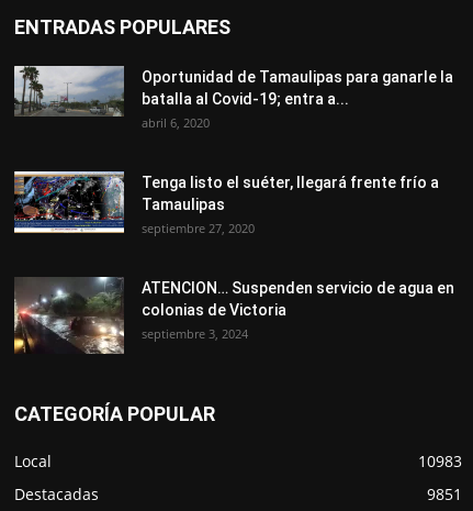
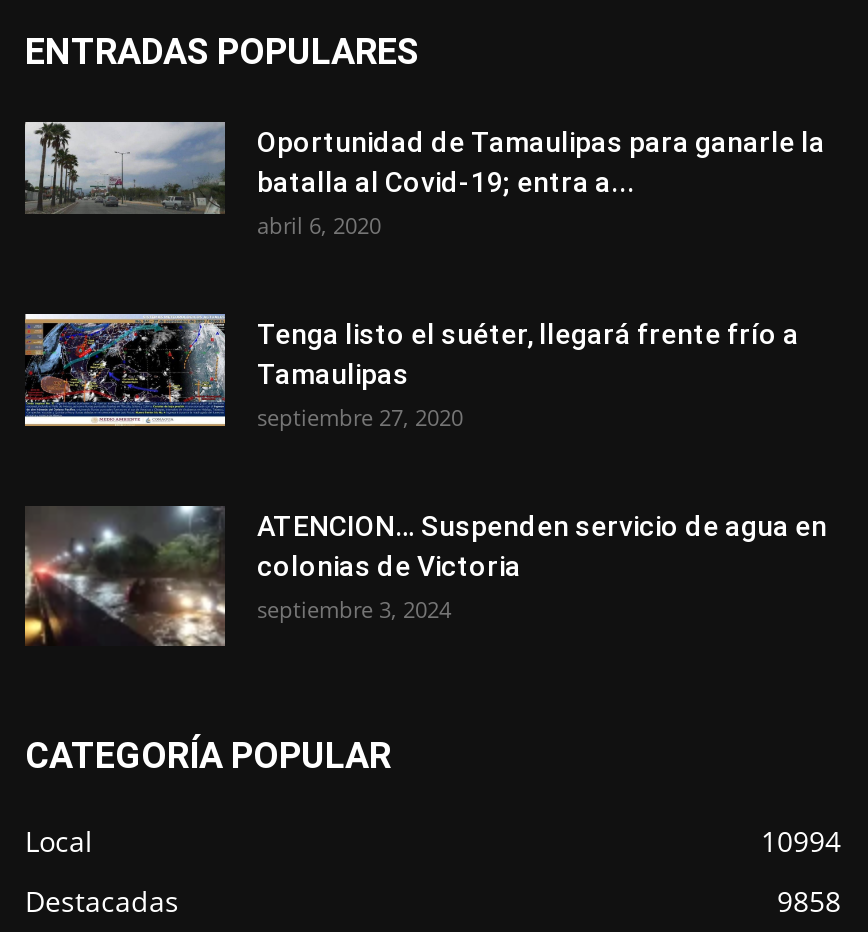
[418,451,462,471] 10983 -> [761,822,841,860] 10994
[427,484,462,504] 9851 -> [777,882,841,920] 9858

